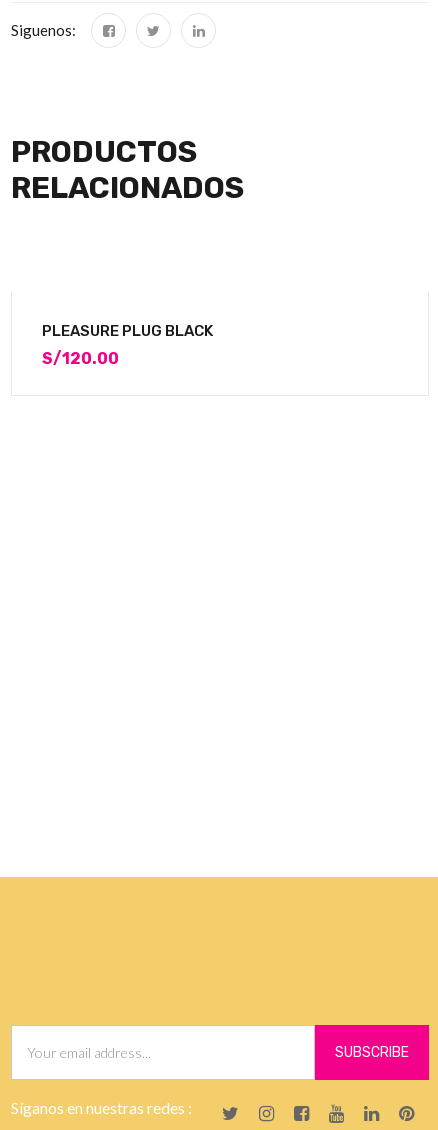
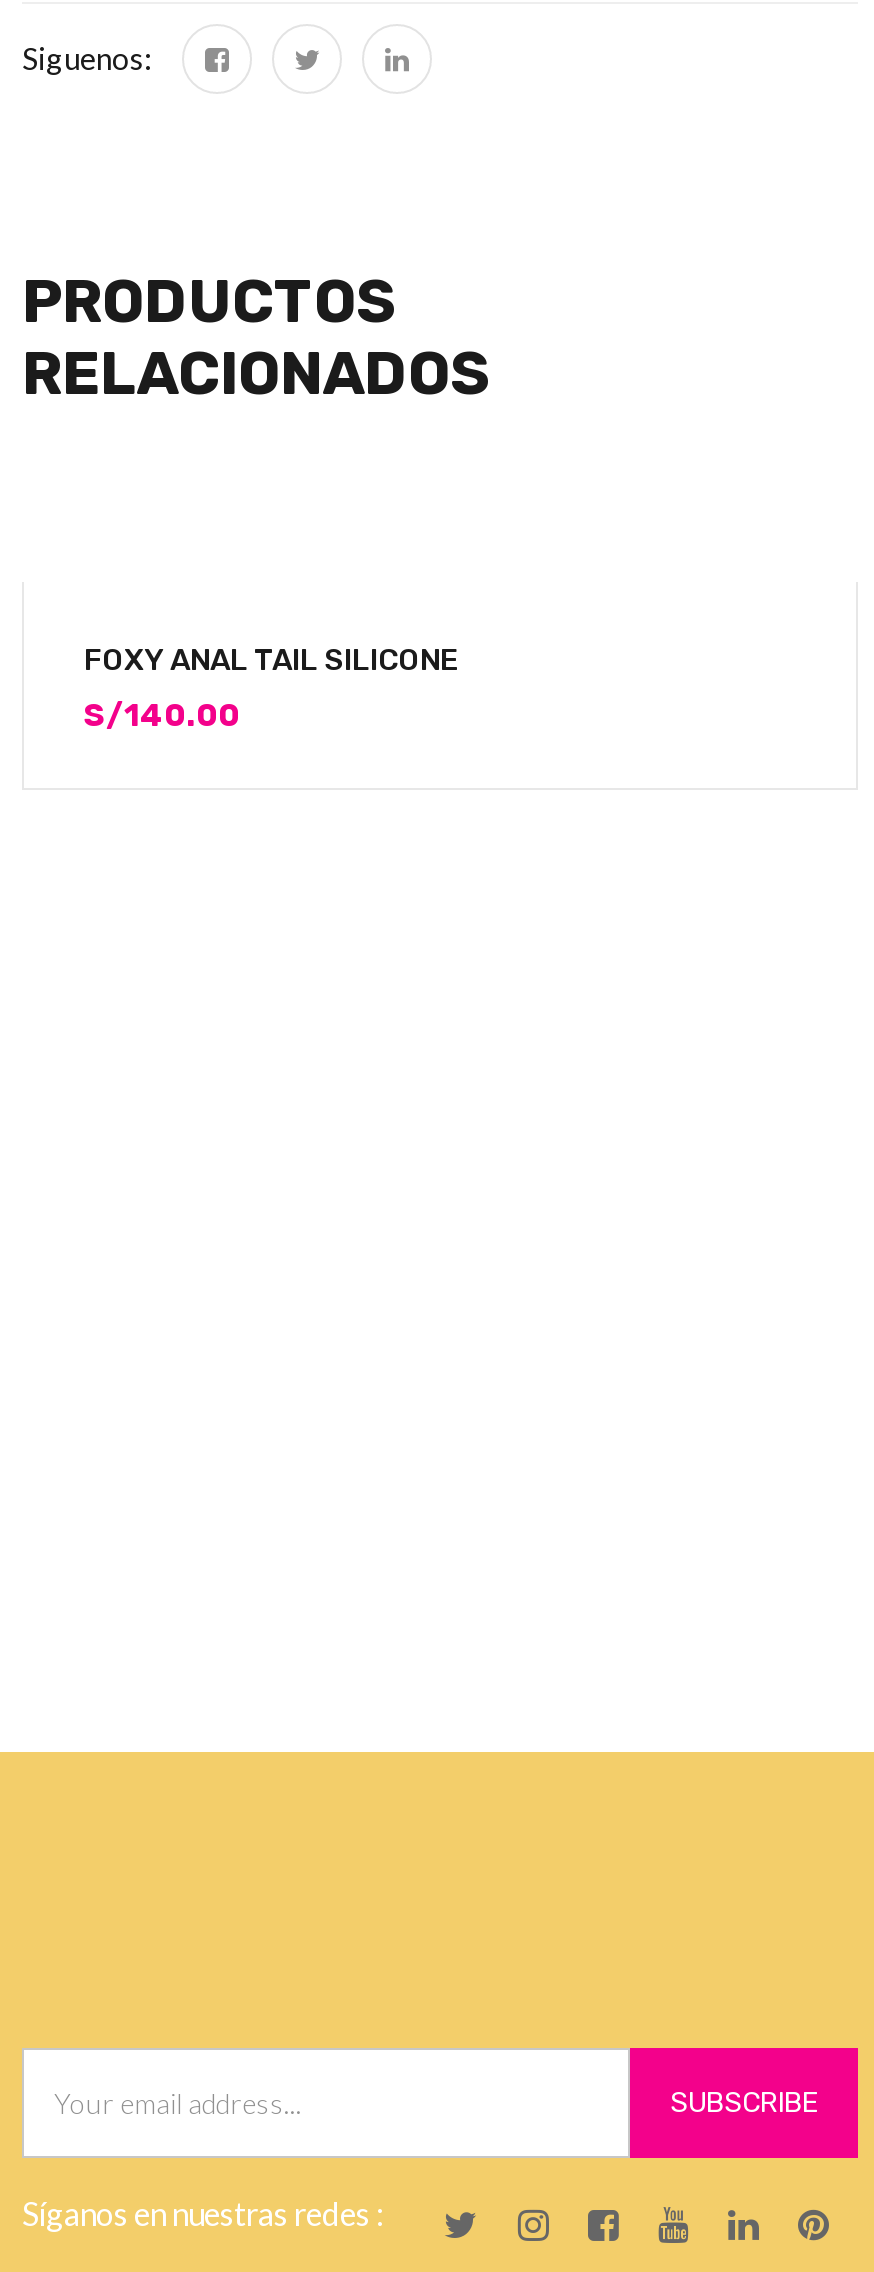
[42,322,213,340] PLEASURE PLUG BLACK -> [84,641,458,677] FOXY ANAL TAIL SILICONE
[42,349,119,368] S/120.00 -> [84,695,240,733] S/140.00

